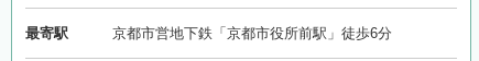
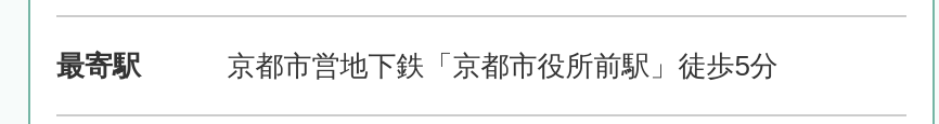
[112,26,392,42] 京都市営地下鉄「京都市役所前駅」徒歩6分 -> [227,49,778,81] 京都市営地下鉄「京都市役所前駅」徒歩5分

